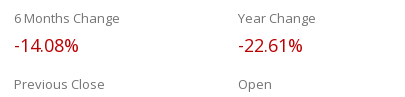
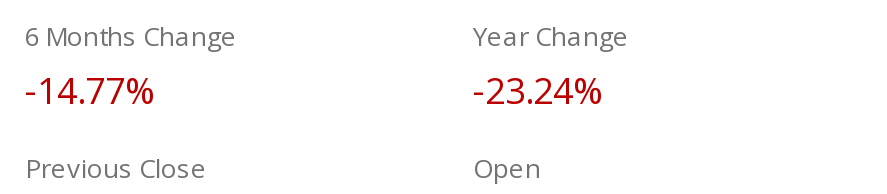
[14,33,79,57] -14.08% -> [25,66,155,114] -14.77%
[238,33,303,57] -22.61% -> [473,66,603,114] -23.24%

